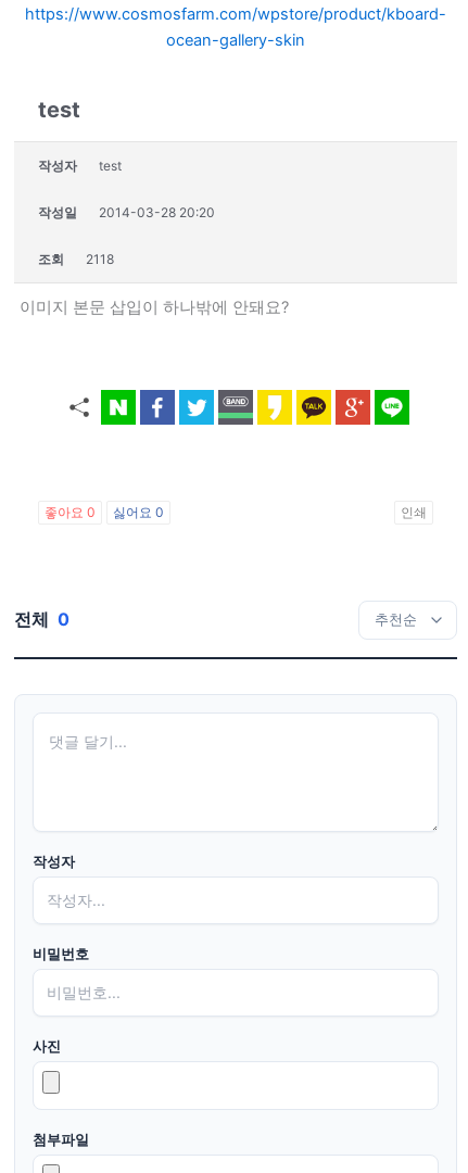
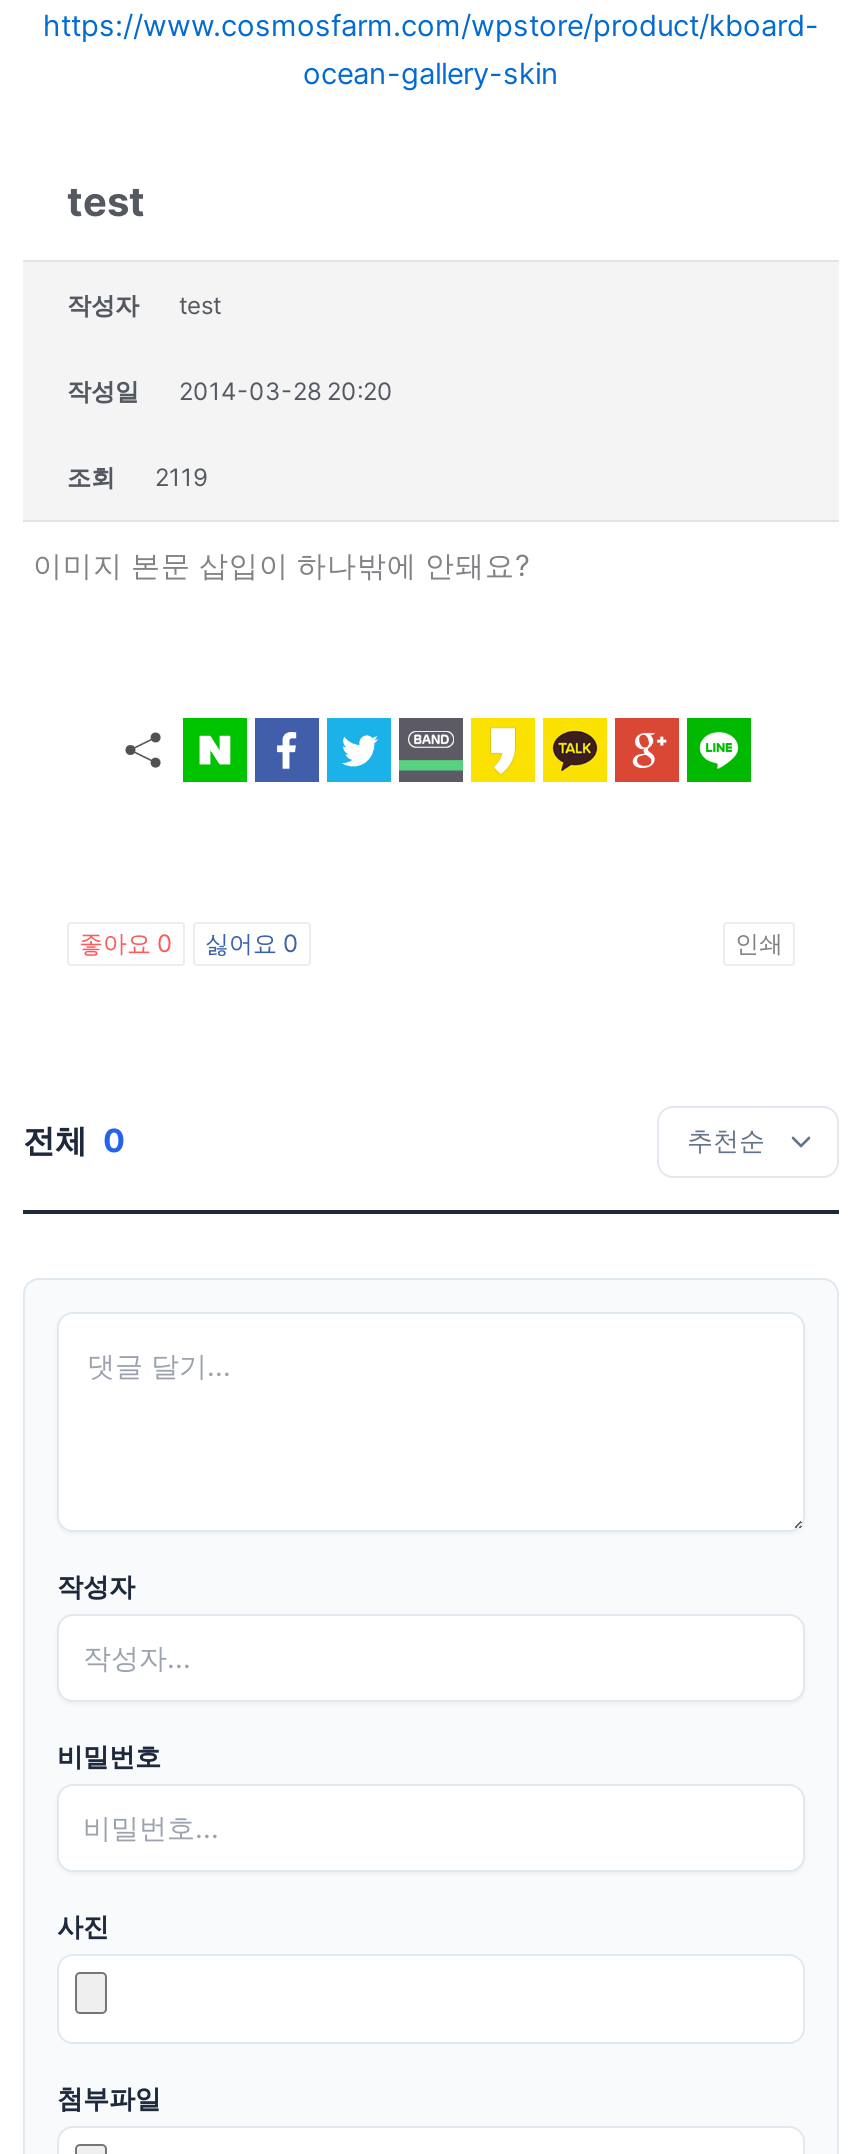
[38,250,114,267] 조회 2118 -> [67,461,207,491] 조회 2119

